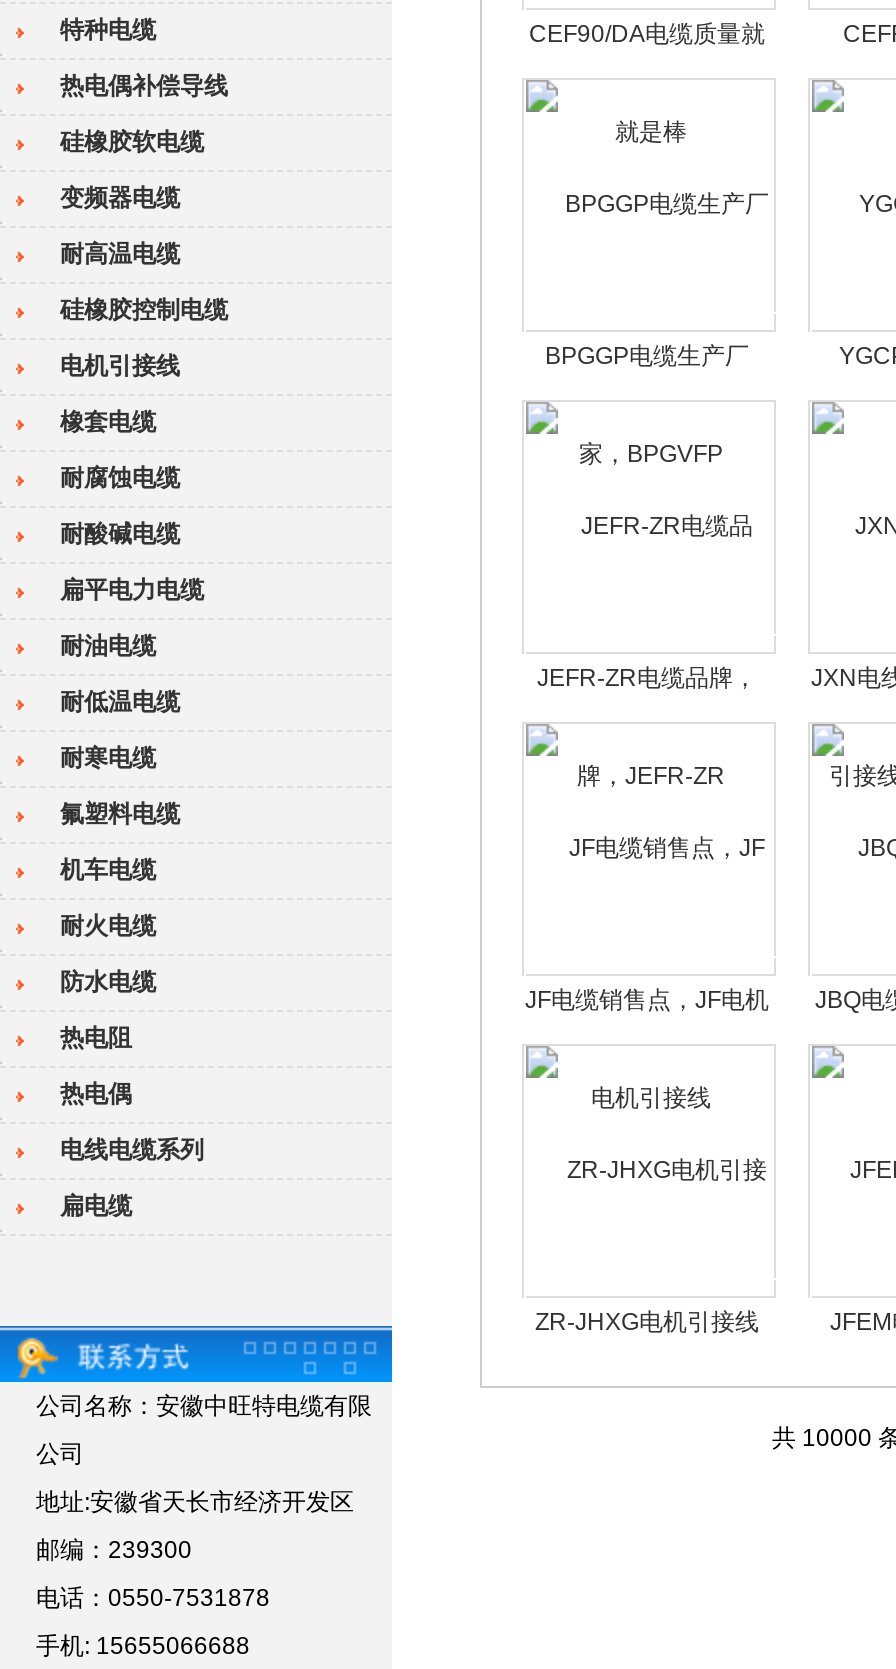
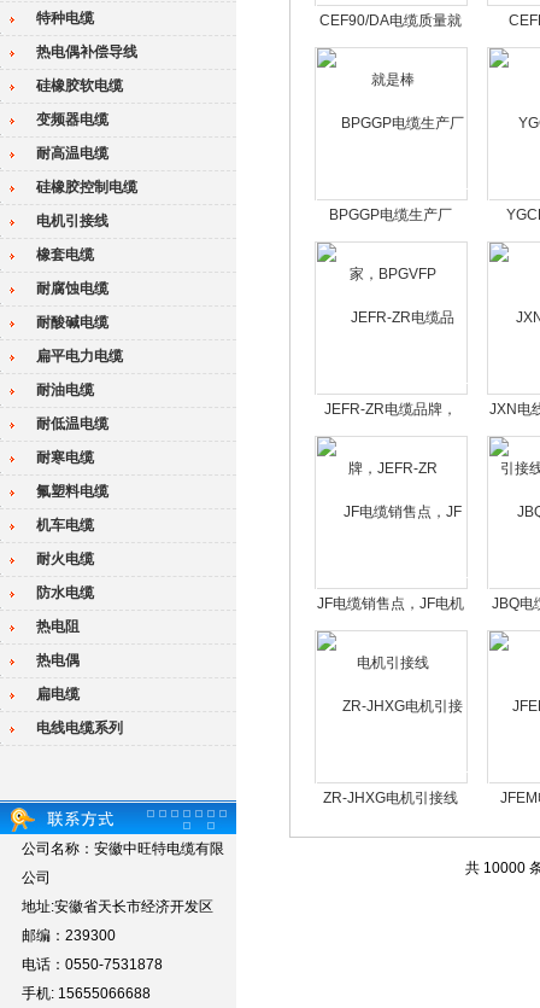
moved [60,1136,204,1164] -> [36,719,123,736]: 电线电缆系列
moved [60,1192,132,1220] -> [36,686,80,703]: 扁电缆

